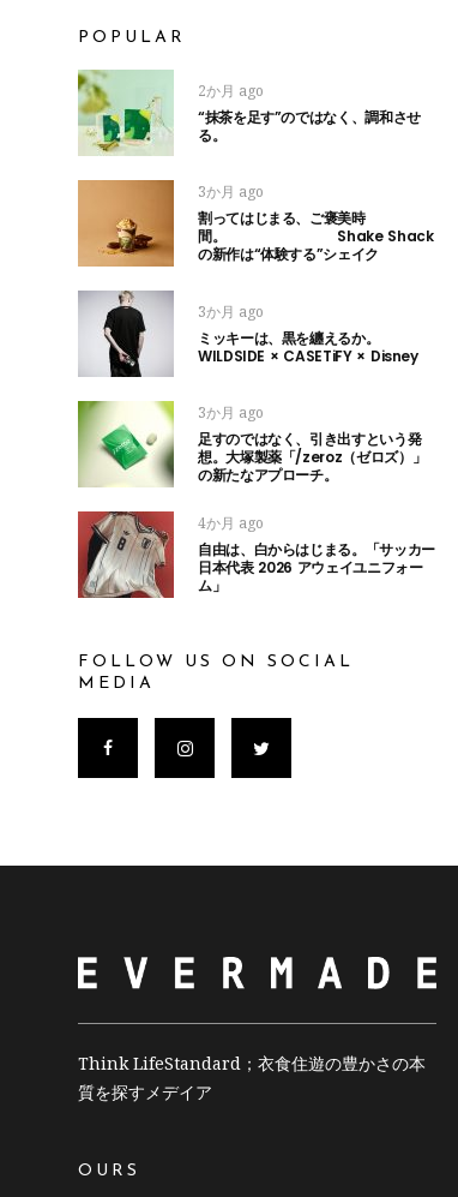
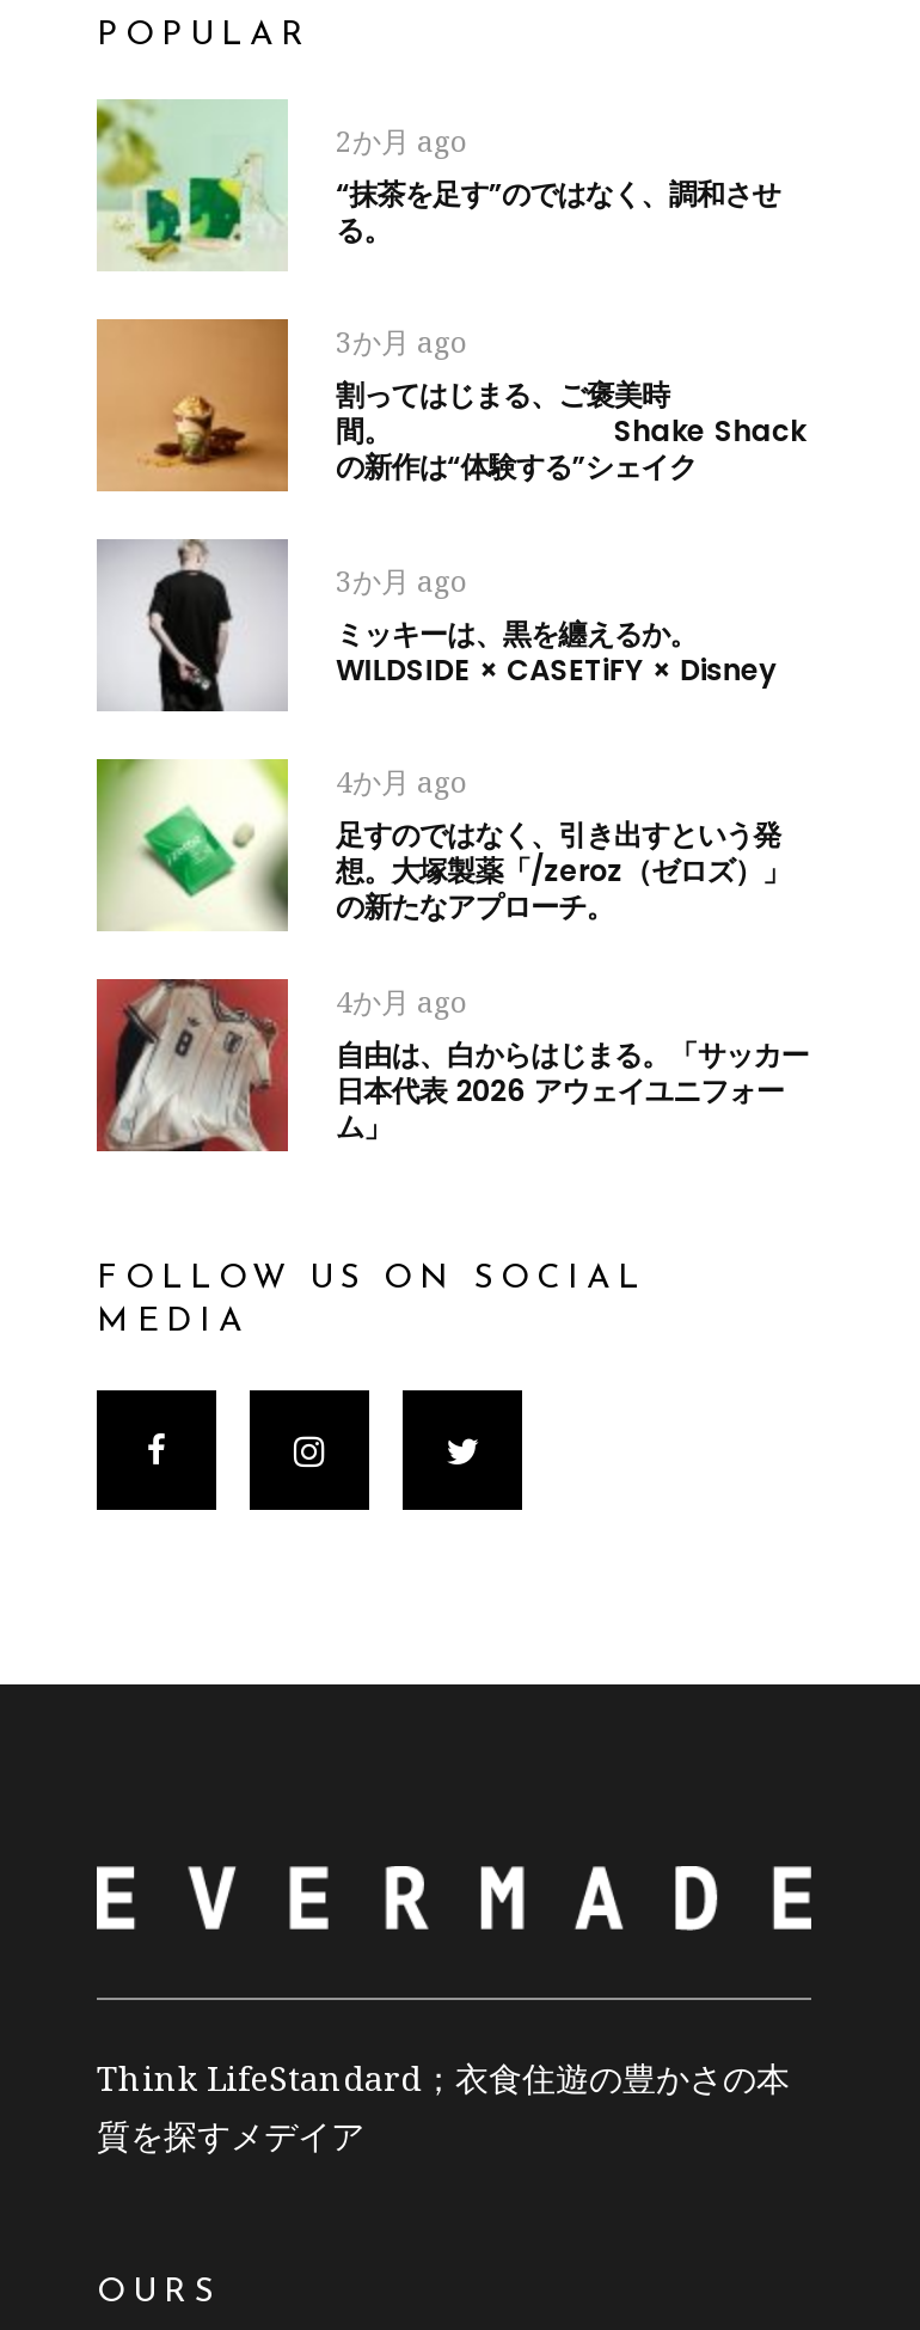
[198,402,264,423] 3か月 ago -> [336,762,467,802] 4か月 ago

